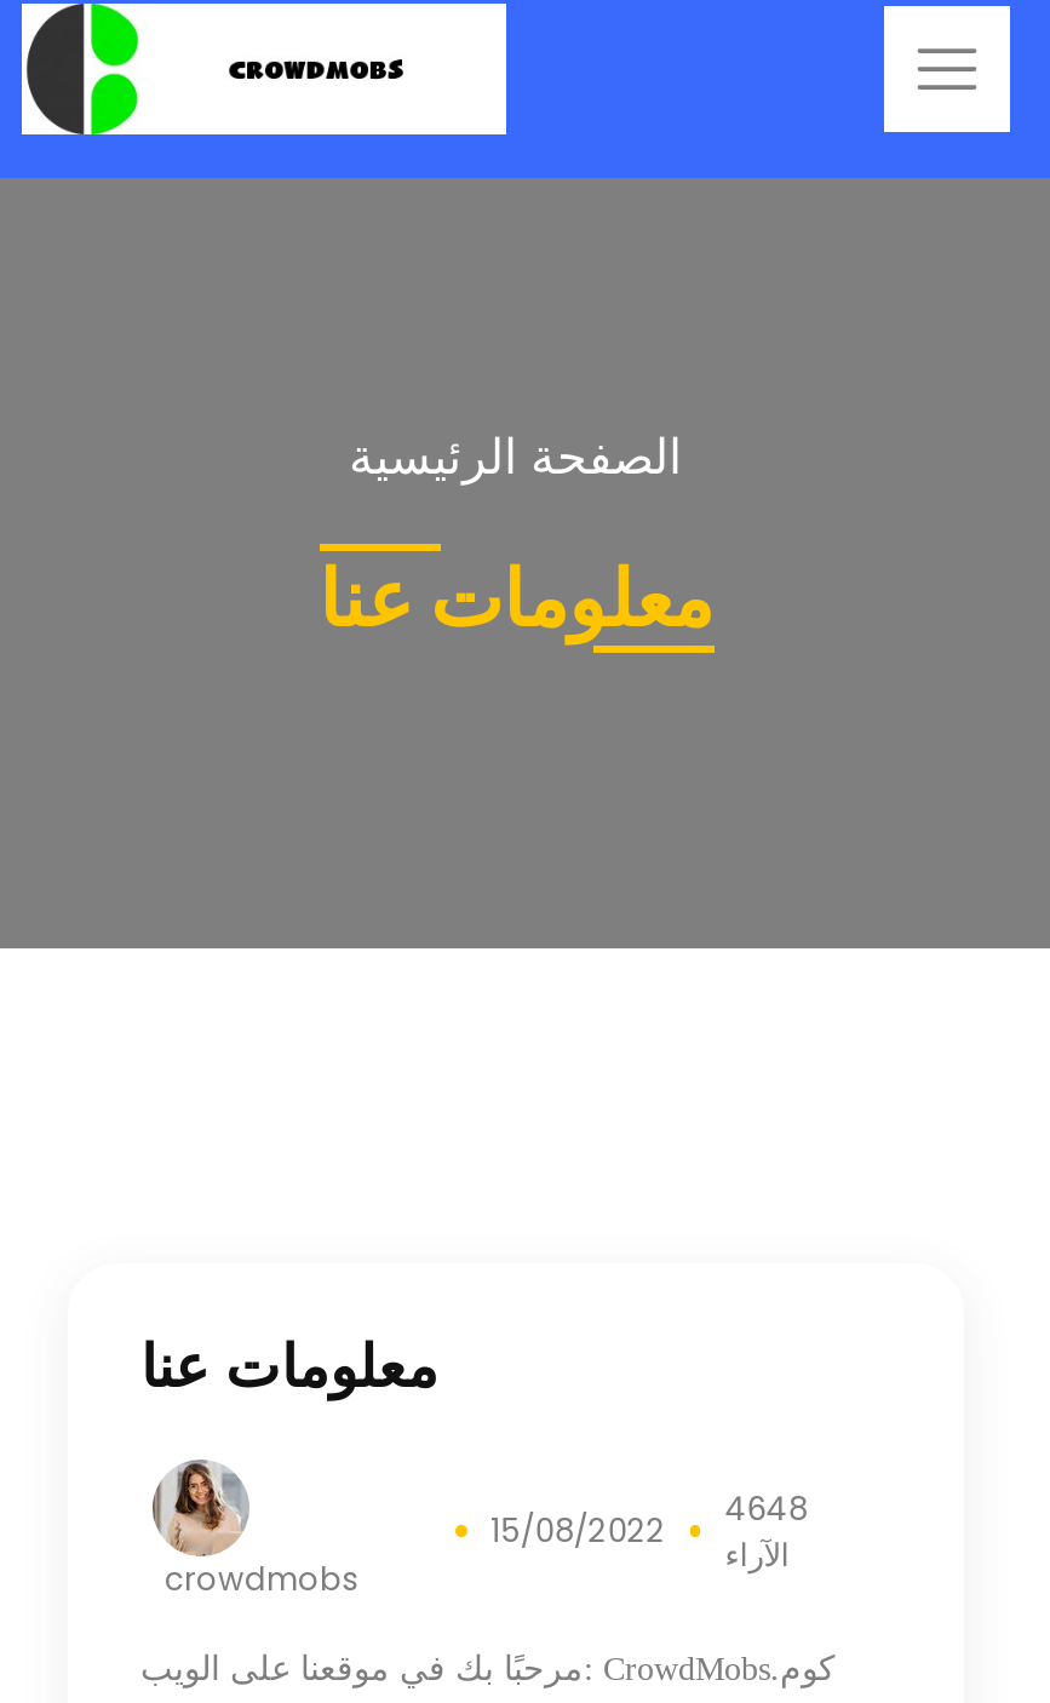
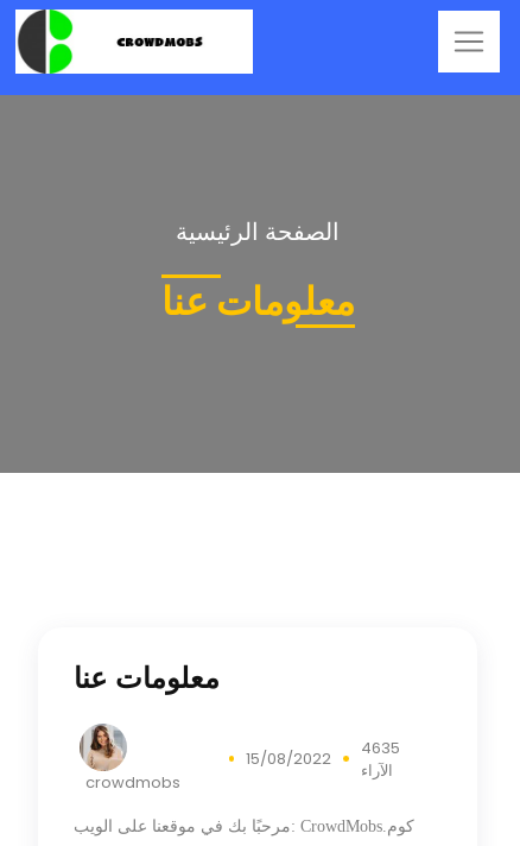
[491,1485,807,1577] 4648 الآراء 15/08/2022 -> [246,736,400,781] 4635 الآراء 15/08/2022

